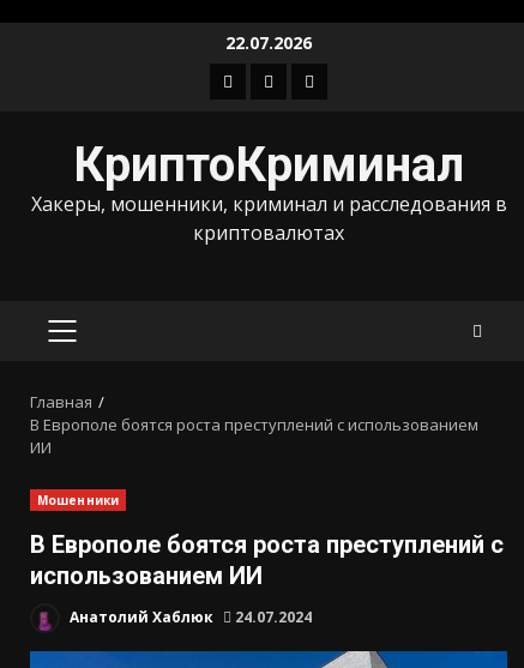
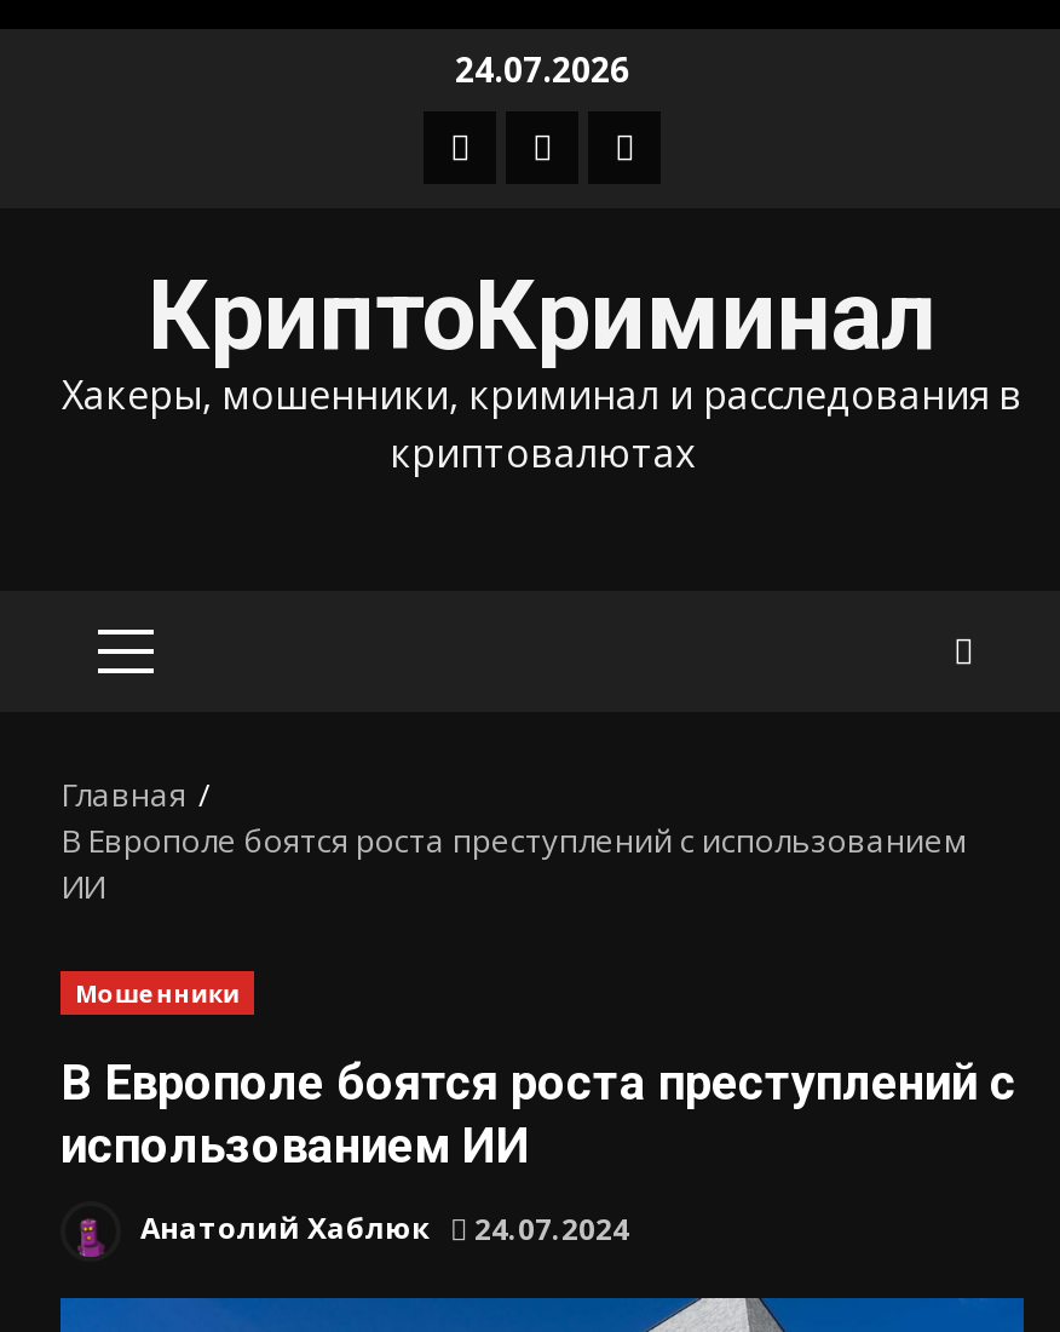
[225,31,312,54] 22.07.2026 -> [455,46,629,92] 24.07.2026

